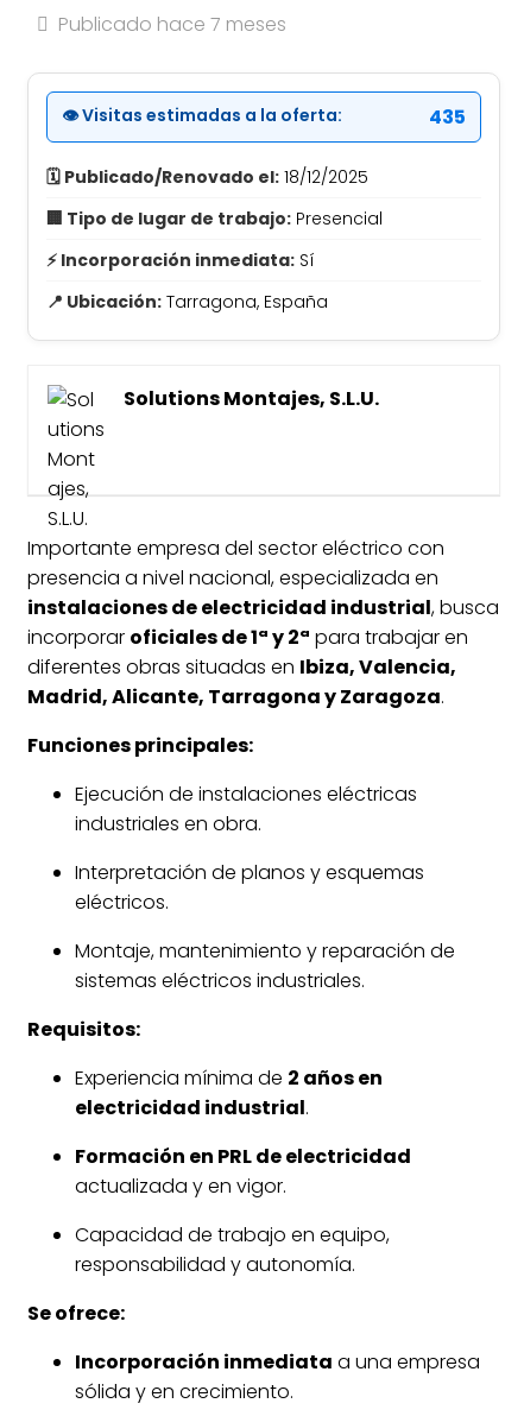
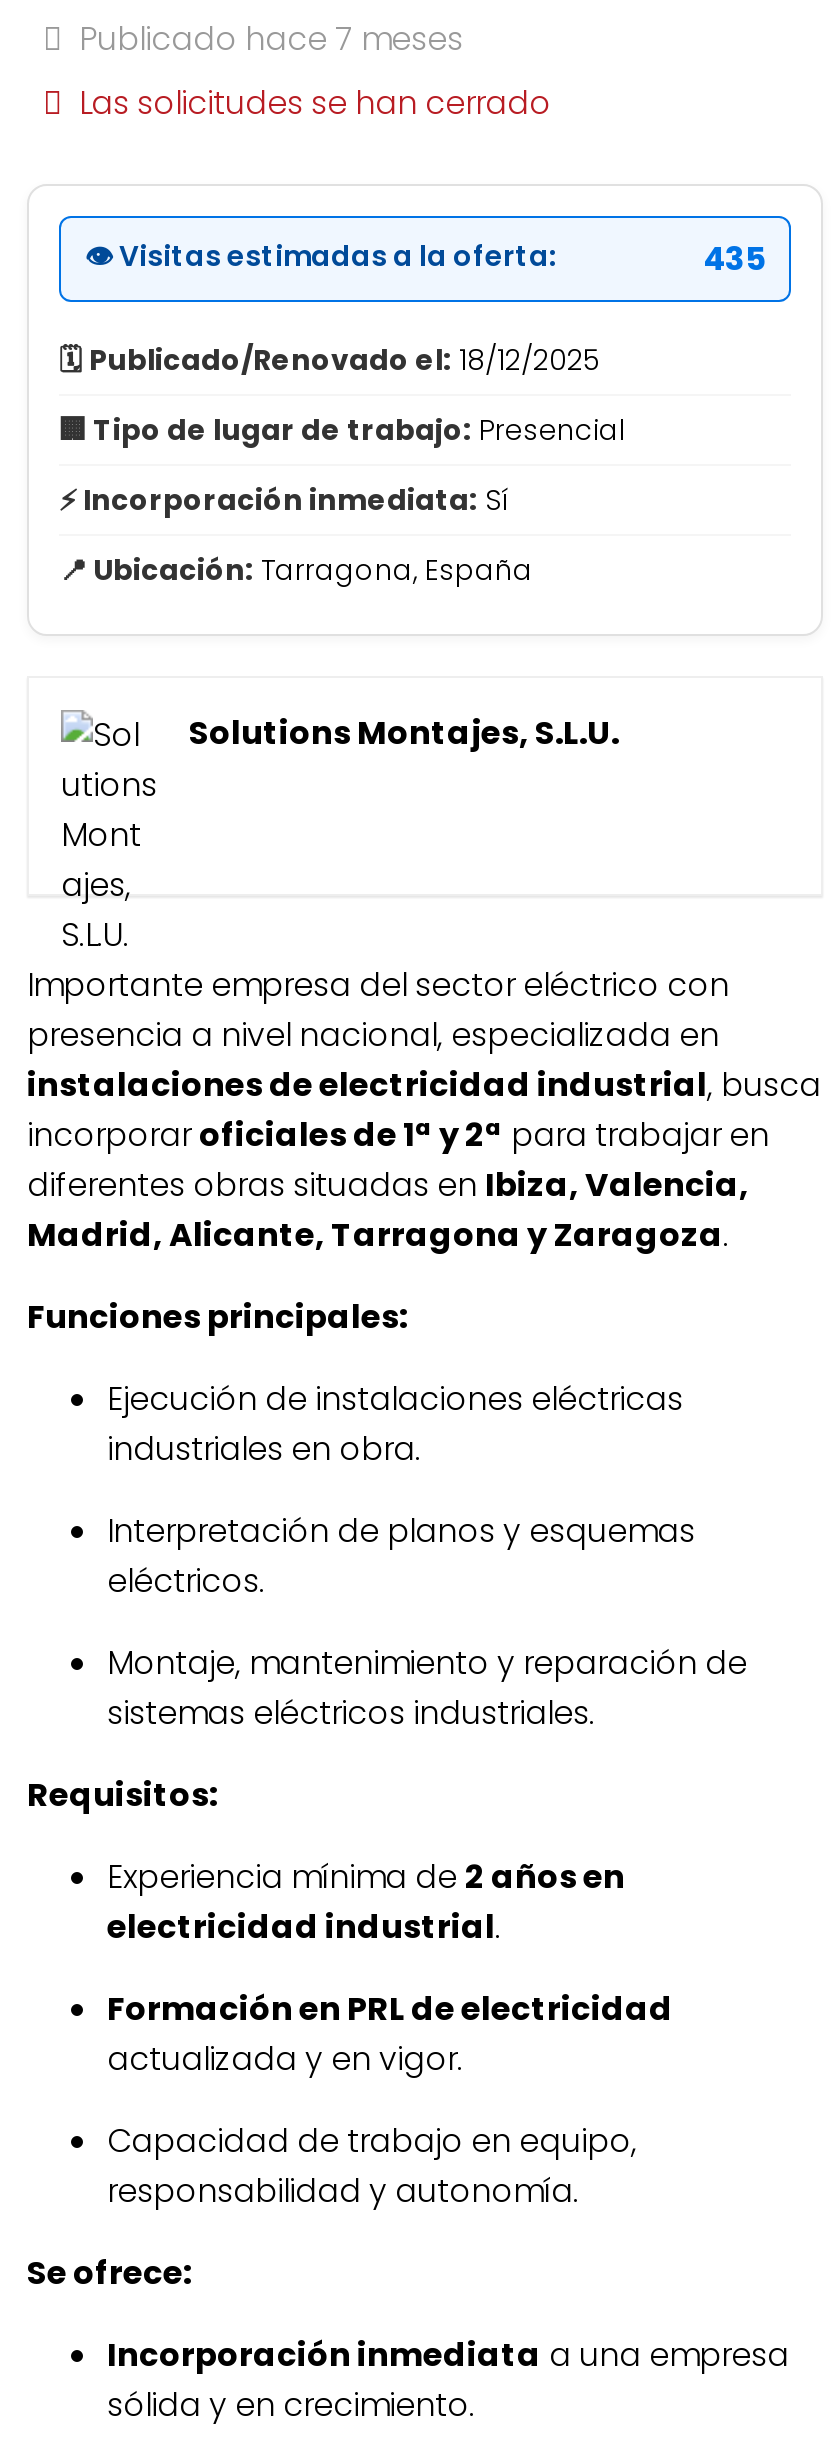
none -> [79,80,551,126] Las solicitudes se han cerrado

